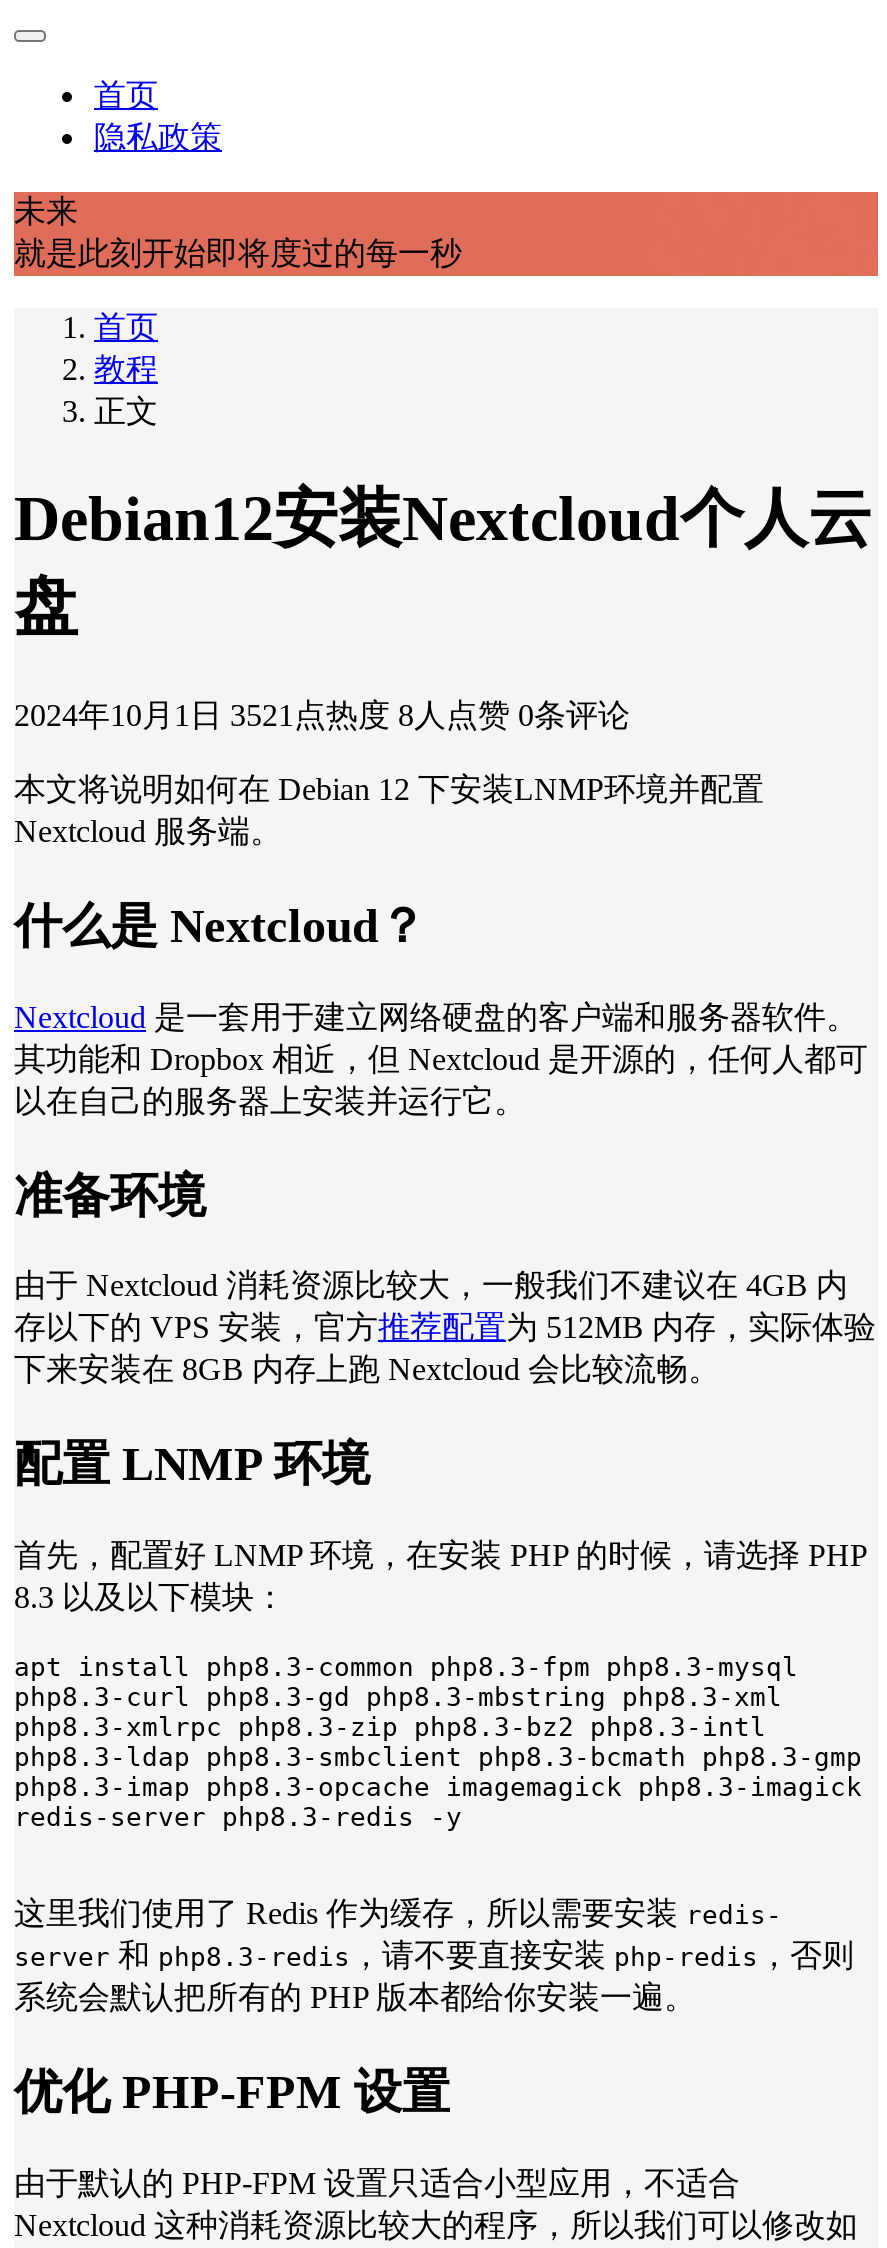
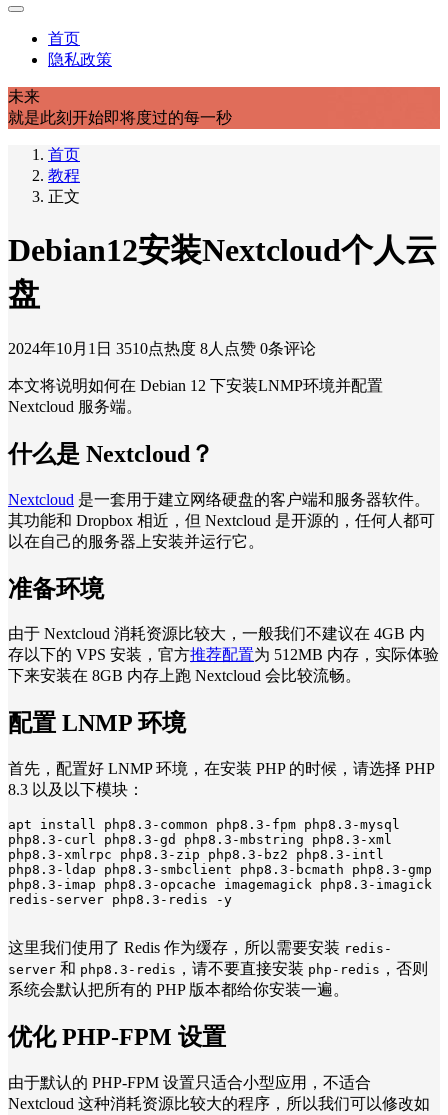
[14,698,630,732] 2024年10月1日 3521点热度 8人点赞 0条评论 -> [8,340,316,357] 2024年10月1日 3510点热度 8人点赞 0条评论

